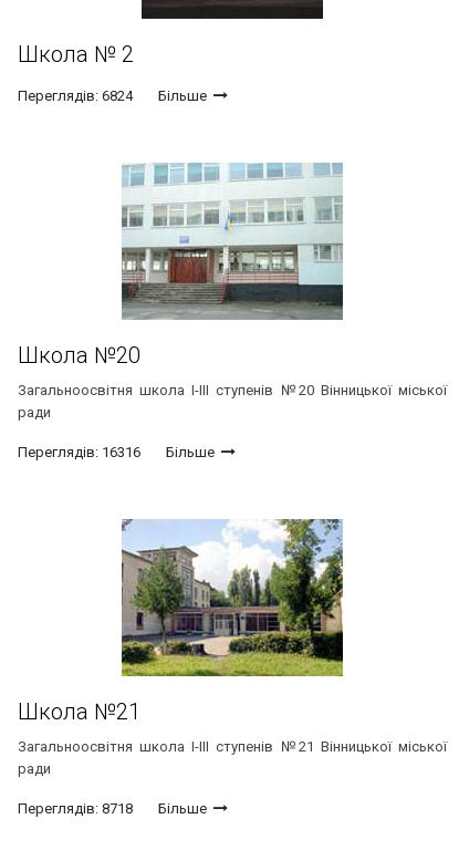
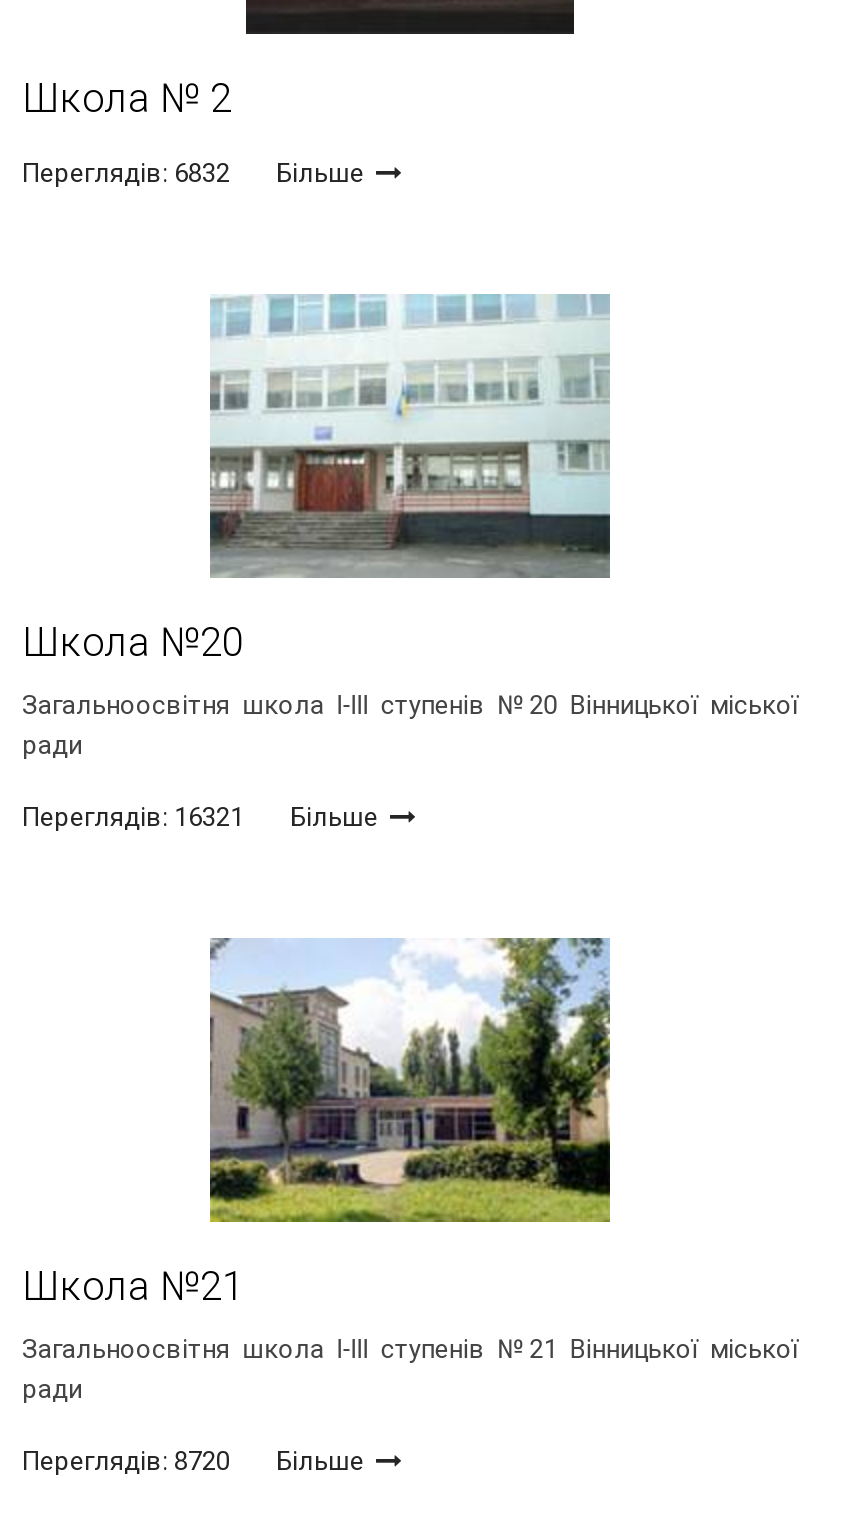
[18,87,210,104] Переглядів: 6824 Більше -> [22,157,370,187] Переглядів: 6832 Більше
[18,443,218,460] Переглядів: 16316 Більше -> [22,801,384,831] Переглядів: 16321 Більше
[18,800,210,816] Переглядів: 8718 Більше -> [22,1445,370,1475] Переглядів: 8720 Більше

